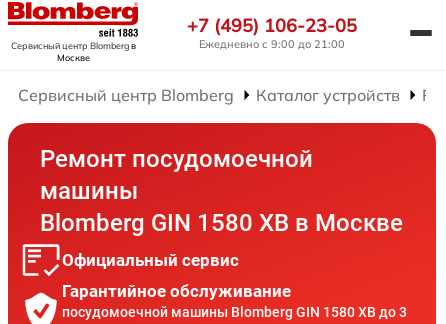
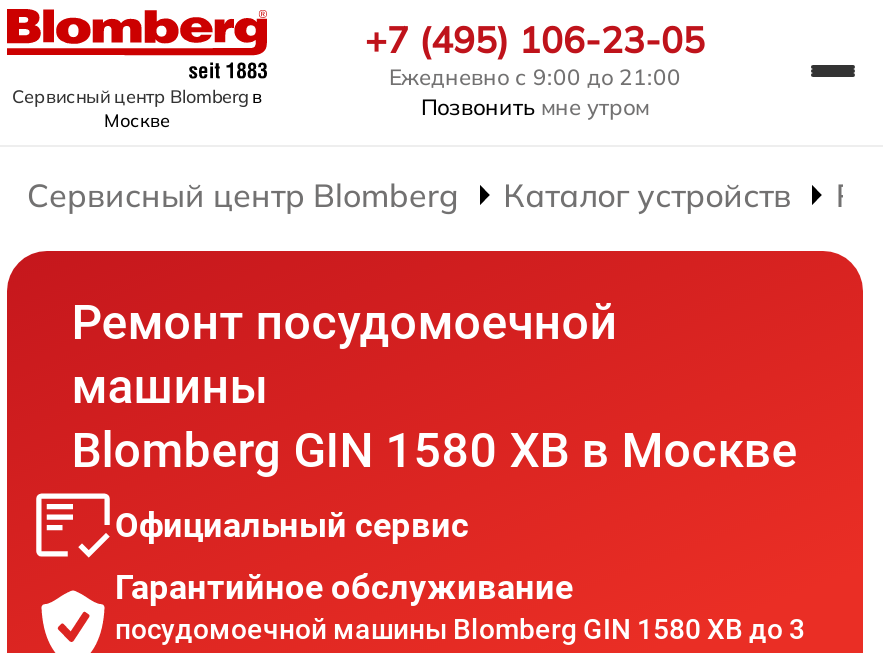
none -> [421,92,649,120] Позвонить мне утром

